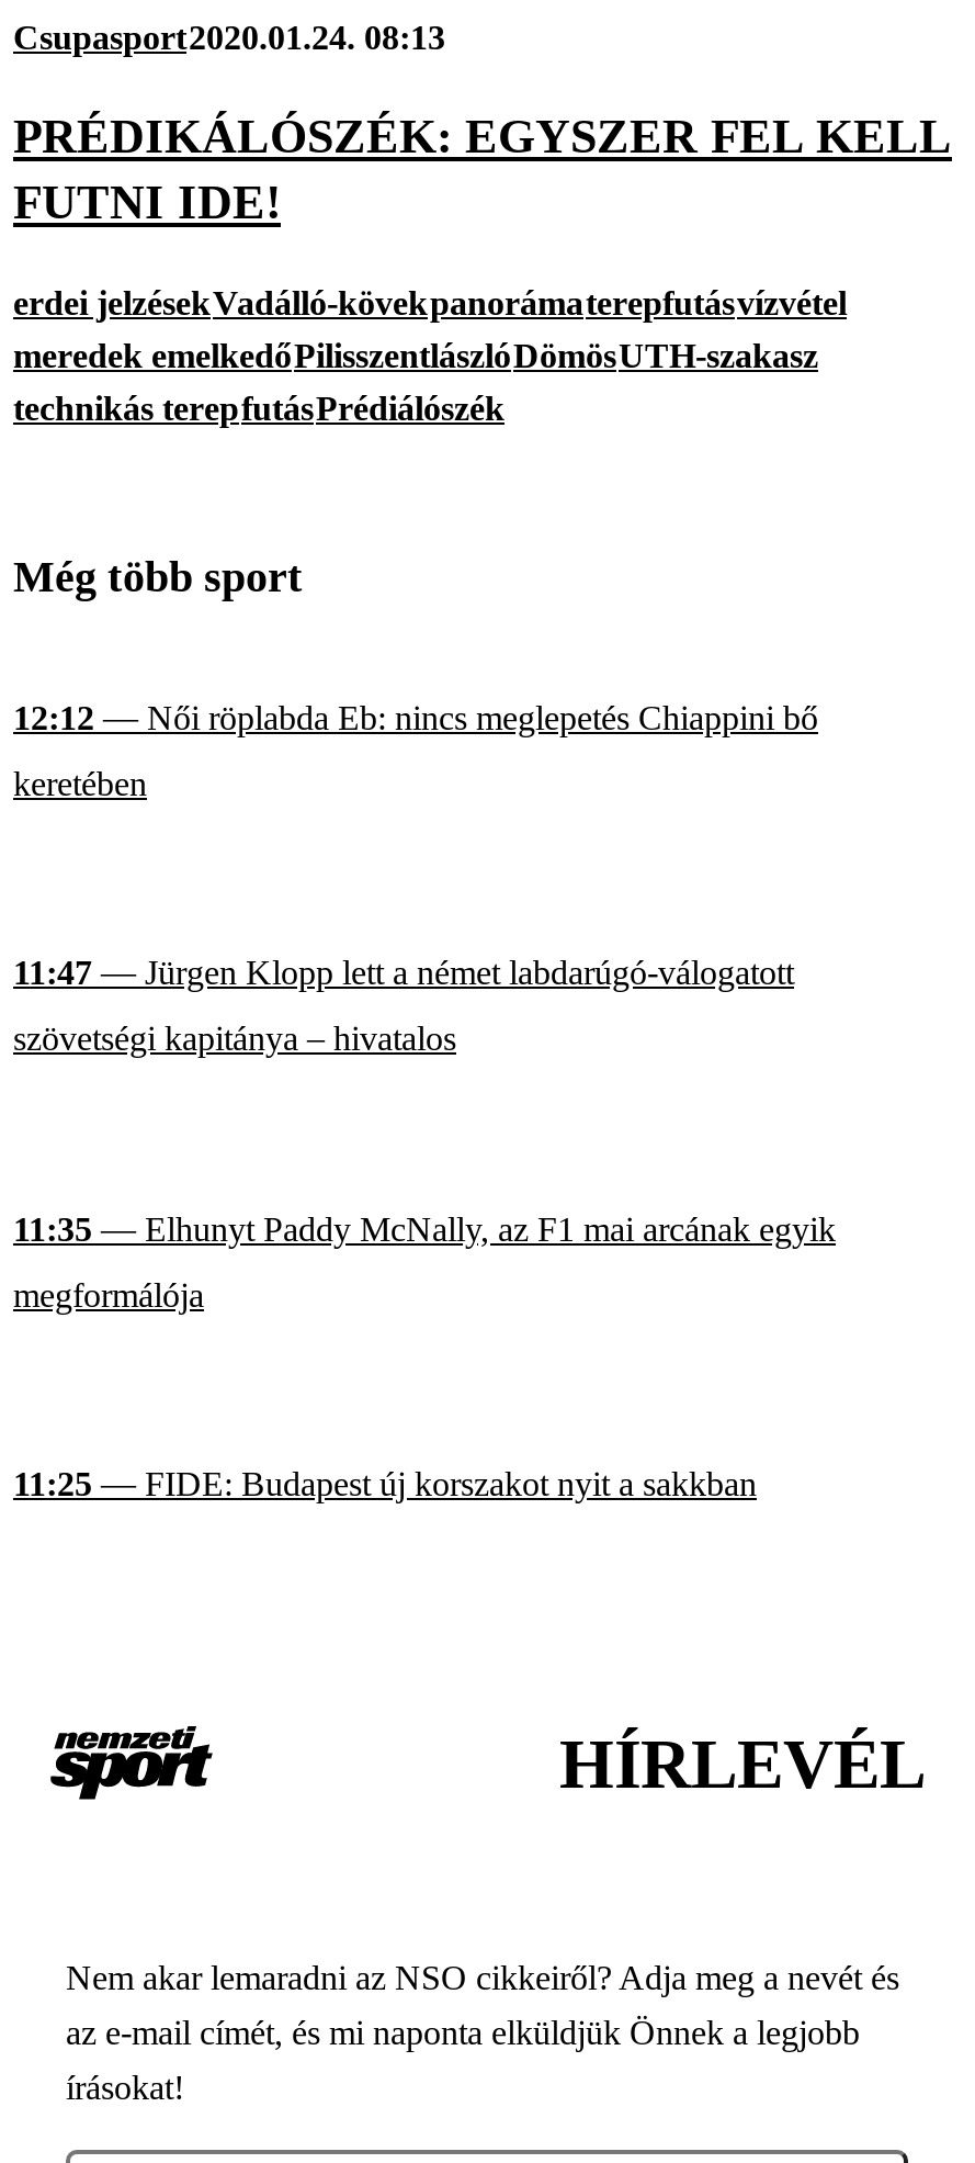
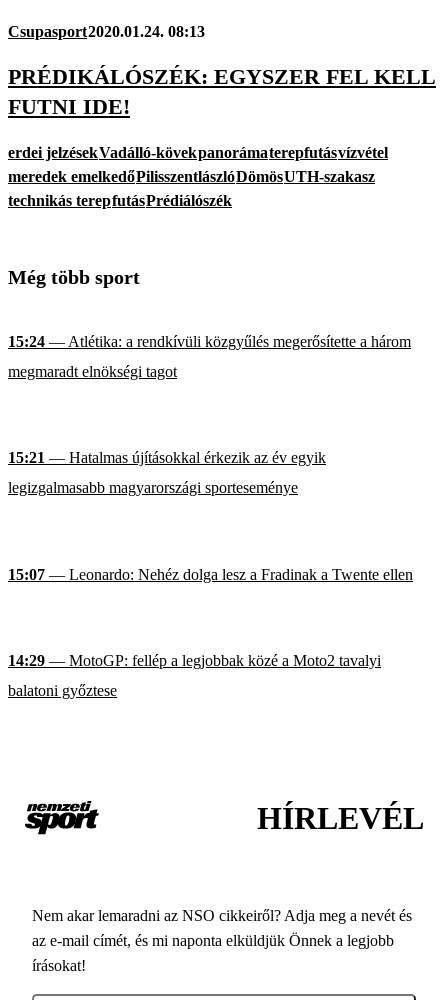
[13,699,818,736] 12:12 — Női röplabda Eb: nincs meglepetés Chiappini bő -> [8,333,411,350] 15:24 — Atlétika: a rendkívüli közgyűlés megerősítette a három
[13,764,147,802] keretében -> [8,363,177,380] megmaradt elnökségi tagot
[13,955,794,992] 11:47 — Jürgen Klopp lett a német labdarúgó-válogatott -> [8,449,326,466] 15:21 — Hatalmas újításokkal érkezik az év egyik
[13,1020,456,1058] szövetségi kapitánya – hivatalos -> [8,479,298,496] legizgalmasabb magyarországi sporteseménye
[13,1210,836,1248] 11:35 — Elhunyt Paddy McNally, az F1 mai arcának egyik -> [8,566,413,583] 15:07 — Leonardo: Nehéz dolga lesz a Fradinak a Twente ellen
[13,1276,204,1313] megformálója -> [8,652,381,669] 14:29 — MotoGP: fellép a legjobbak közé a Moto2 tavalyi
[13,1466,757,1503] 11:25 — FIDE: Budapest új korszakot nyit a sakkban -> [8,682,117,699] balatoni győztese

